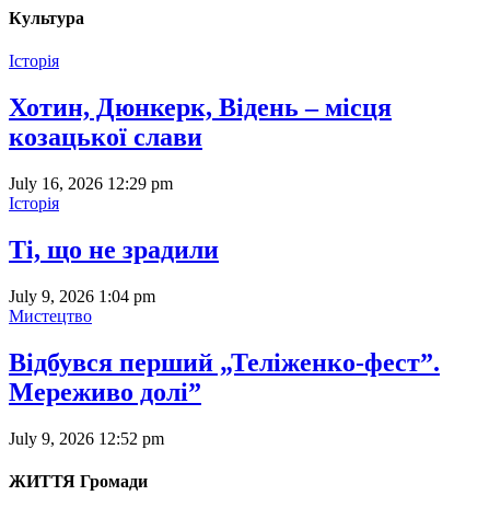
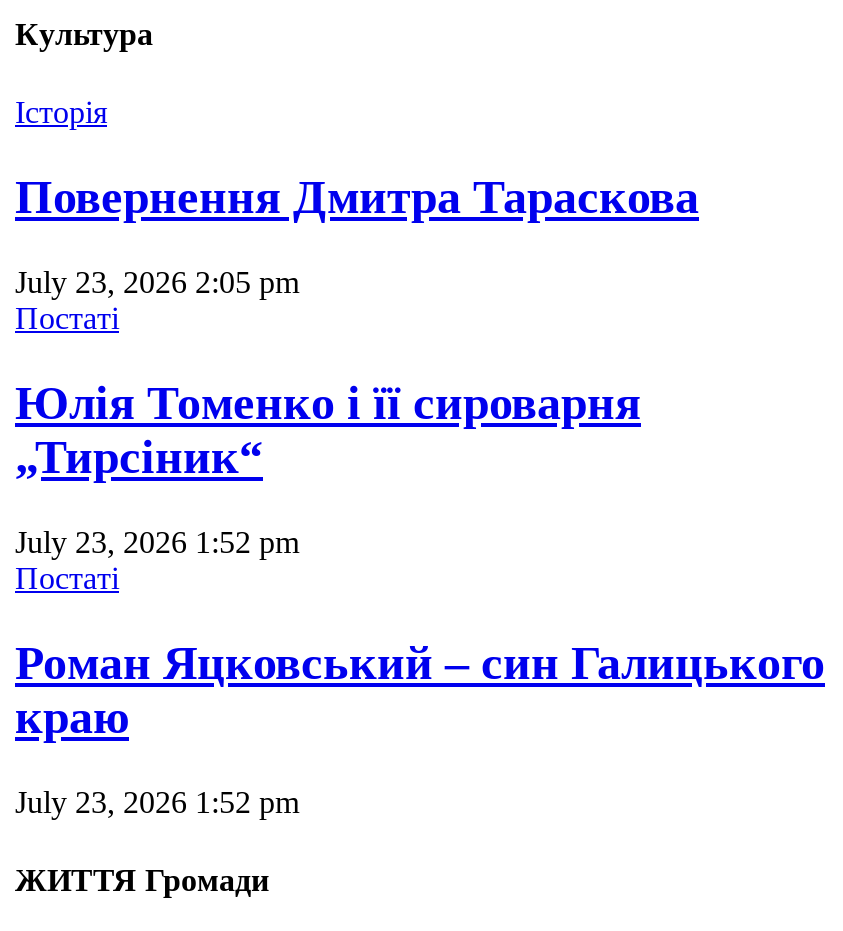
[9,93,392,151] Хотин, Дюнкерк, Відень – місця | козацької слави -> [15,172,699,224] Повернення Дмитра Тараскова
[9,174,173,213] July 16, 2026 12:29 pm | Історія -> [15,265,299,335] July 23, 2026 2:05 pm | Постаті
[9,236,219,264] Ті, що не зрадили -> [15,377,641,483] Юлія Томенко і її сироварня | „Тирсіник“
[9,287,155,325] July 9, 2026 1:04 pm | Мистецтво -> [15,525,299,595] July 23, 2026 1:52 pm | Постаті
[9,348,440,406] Відбувся перший „Теліженко-фест”. | Мереживо долі” -> [15,637,825,743] Роман Яцковський – син Галицького | краю
[9,429,164,448] July 9, 2026 12:52 pm -> [15,785,299,819] July 23, 2026 1:52 pm

